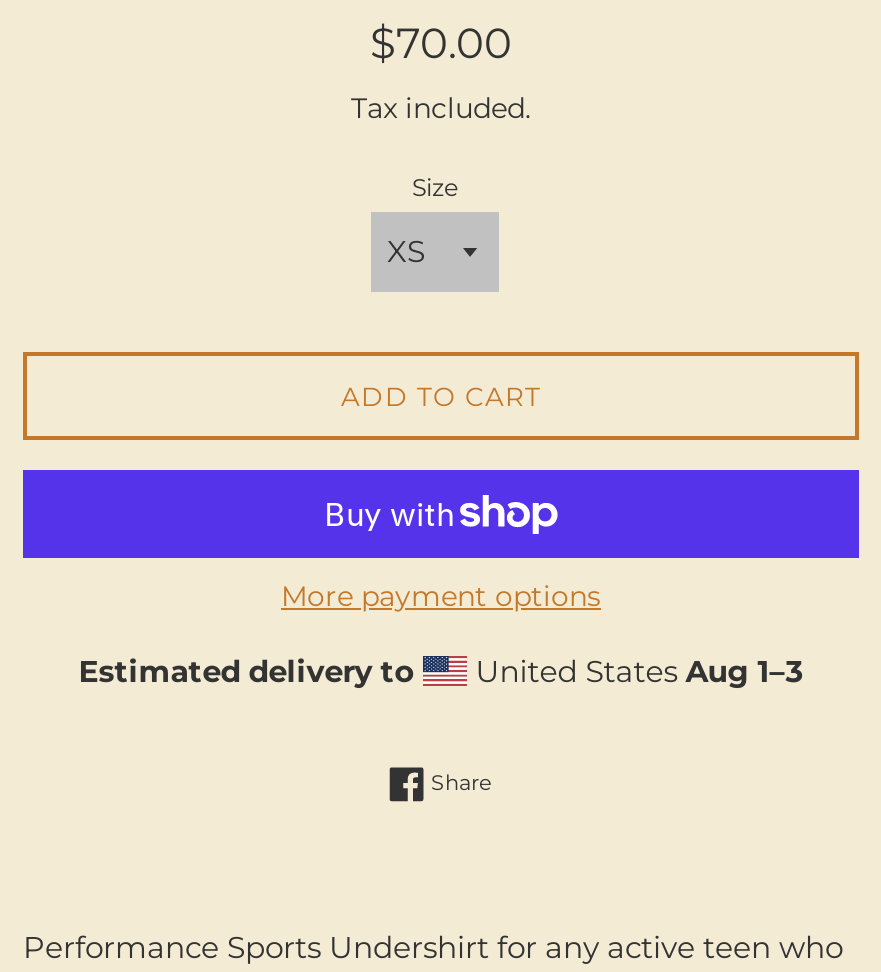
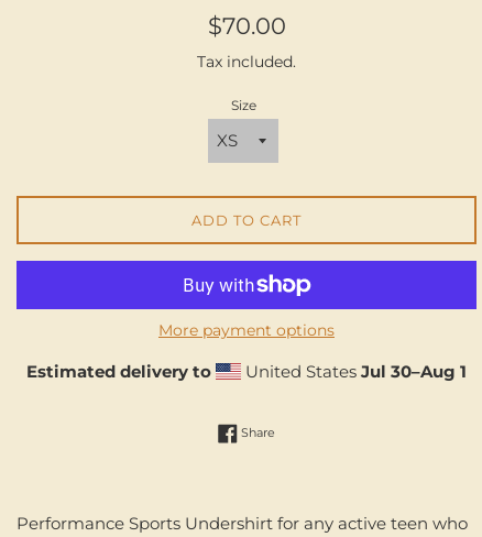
[467,652,803,690] United States Aug 1–3 -> [241,361,466,382] United States Jul 30–Aug 1

